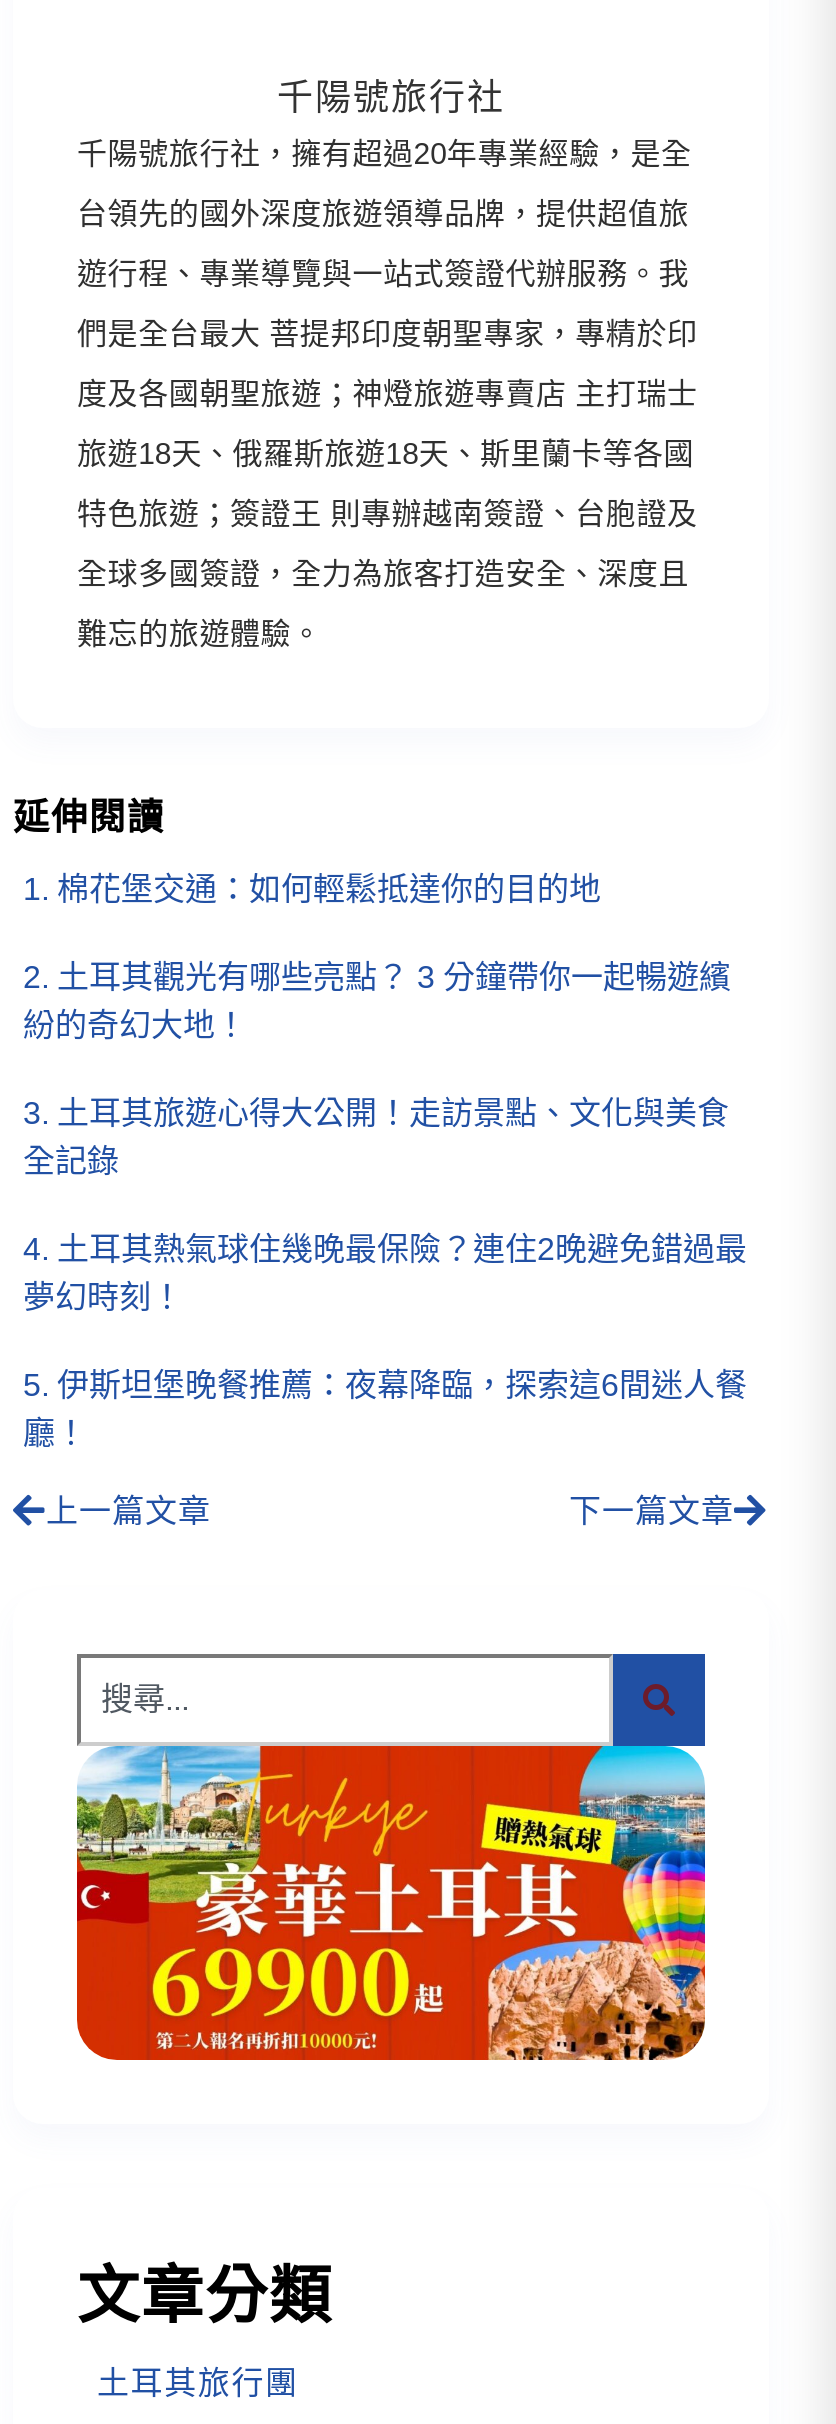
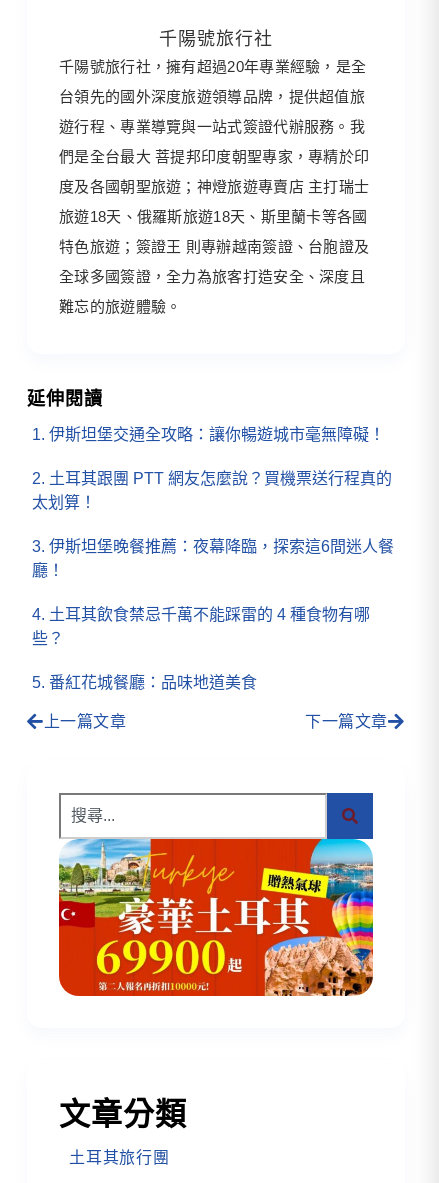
[23,873,747,1315] 棉花堡交通：如何輕鬆抵達你的目的地 | 土耳其觀光有哪些亮點？ 3 分鐘帶你一起暢遊繽 | 紛的奇幻大地！ | 土耳其旅遊心得大公開！走訪景點、文化與美食 | 全記錄 | 土耳其熱氣球住幾晚最保險？連住2晚避免錯過最 | 夢幻時刻！ -> [32,426,392,511] 伊斯坦堡交通全攻略：讓你暢遊城市毫無障礙！ | 土耳其跟團 PTT 網友怎麼說？買機票送行程真的 | 太划算！
moved [23,1369,747,1451] -> [32,538,394,579]: 伊斯坦堡晚餐推薦：夜幕降臨，探索這6間迷人餐 | 廳！
none -> [32,606,370,691] 土耳其飲食禁忌千萬不能踩雷的 4 種食物有哪 | 些？ | 番紅花城餐廳：品味地道美食

